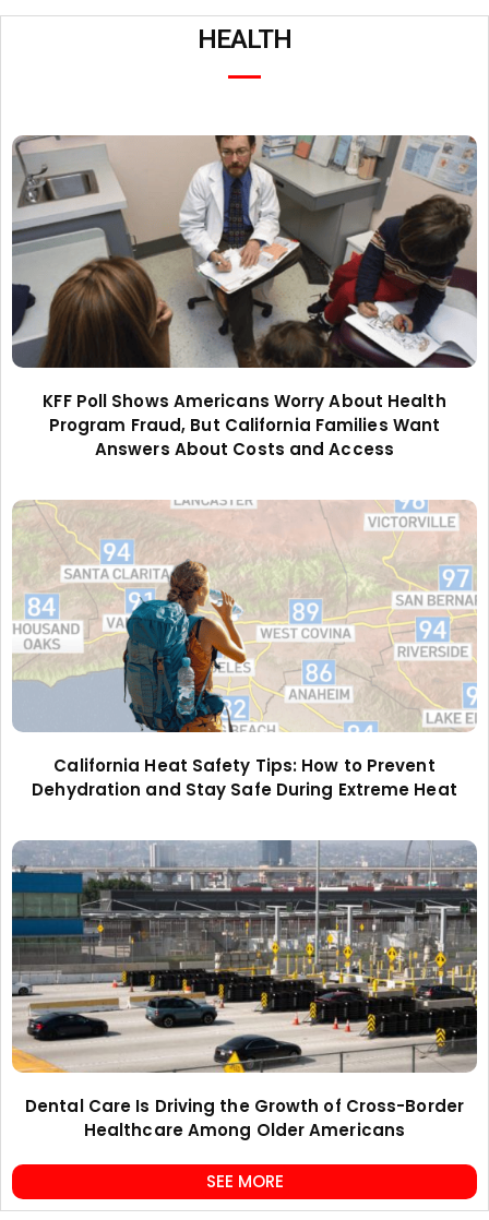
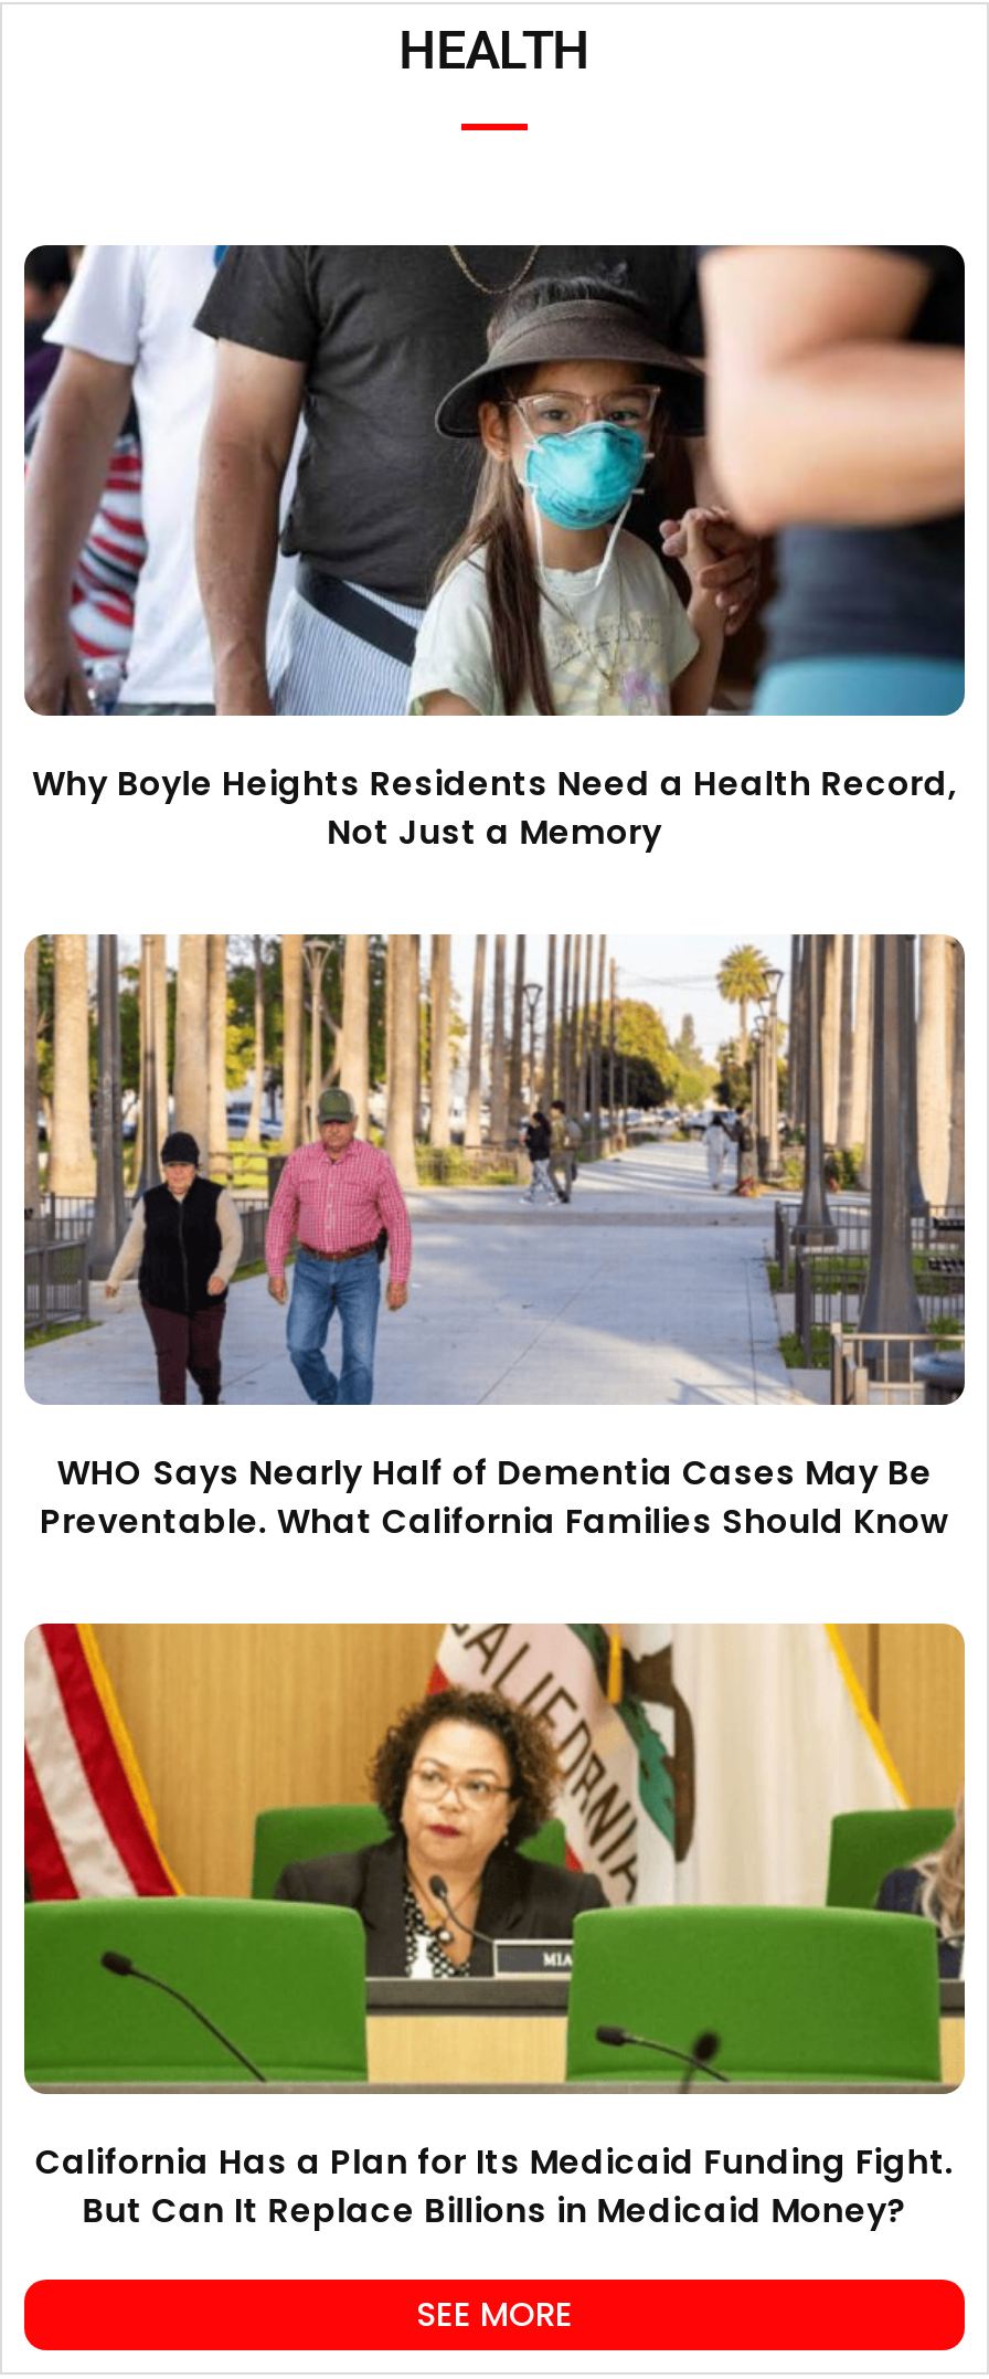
[12,134,477,461] [image] | KFF Poll Shows Americans Worry About Health | Program Fraud, But California Families Want | Answers About Costs and Access -> [24,243,967,855] [image] | Why Boyle Heights Residents Need a Health Record, | Not Just a Memory
[12,500,477,801] [image] | California Heat Safety Tips: How to Prevent | Dehydration and Stay Safe During Extreme Heat -> [22,932,967,1544] [image] | WHO Says Nearly Half of Dementia Cases May Be | Preventable. What California Families Should Know
[11,840,478,1142] [image] | Dental Care Is Driving the Growth of Cross-Border | Healthcare Among Older Americans -> [22,1621,967,2234] [image] | California Has a Plan for Its Medicaid Funding Fight. | But Can It Replace Billions in Medicaid Money?

